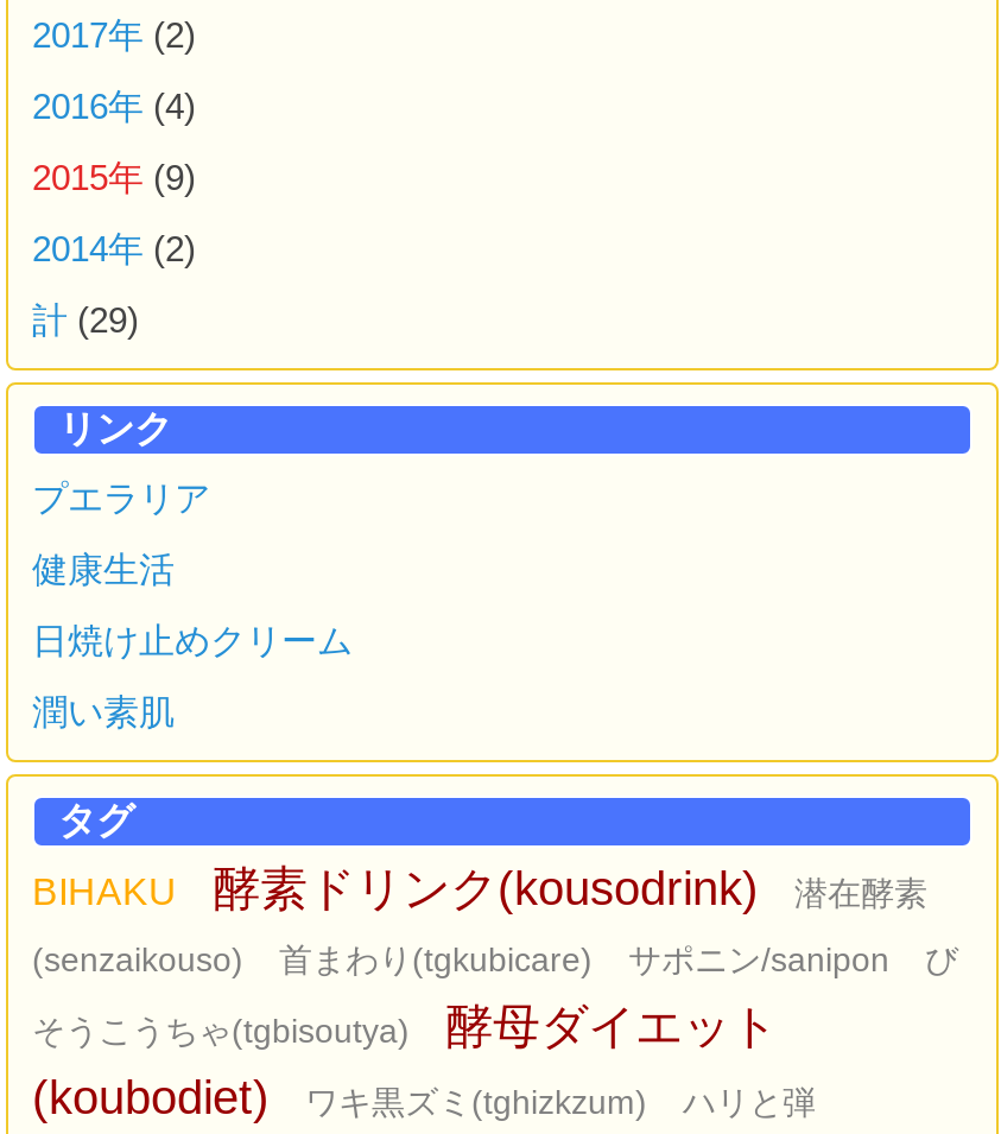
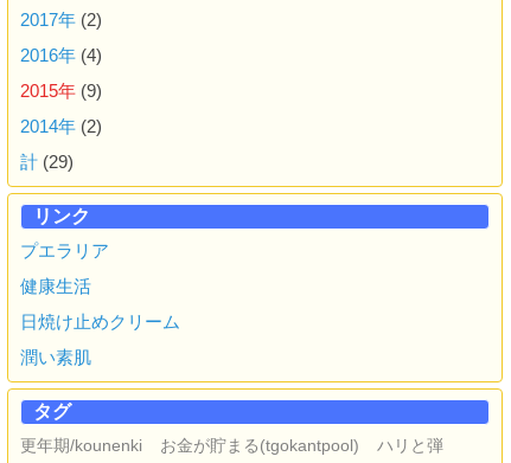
[32,862,958,1123] BIHAKU | 酵素ドリンク(kousodrink) | 潜在酵素 | (senzaikouso) | 首まわり(tgkubicare) | サポニン/sanipon | び | そうこうちゃ(tgbisoutya) | 酵母ダイエット | (koubodiet) | ワキ黒ズミ(tghizkzum) -> [20,436,359,454] 更年期/kounenki | お金が貯まる(tgokantpool)

